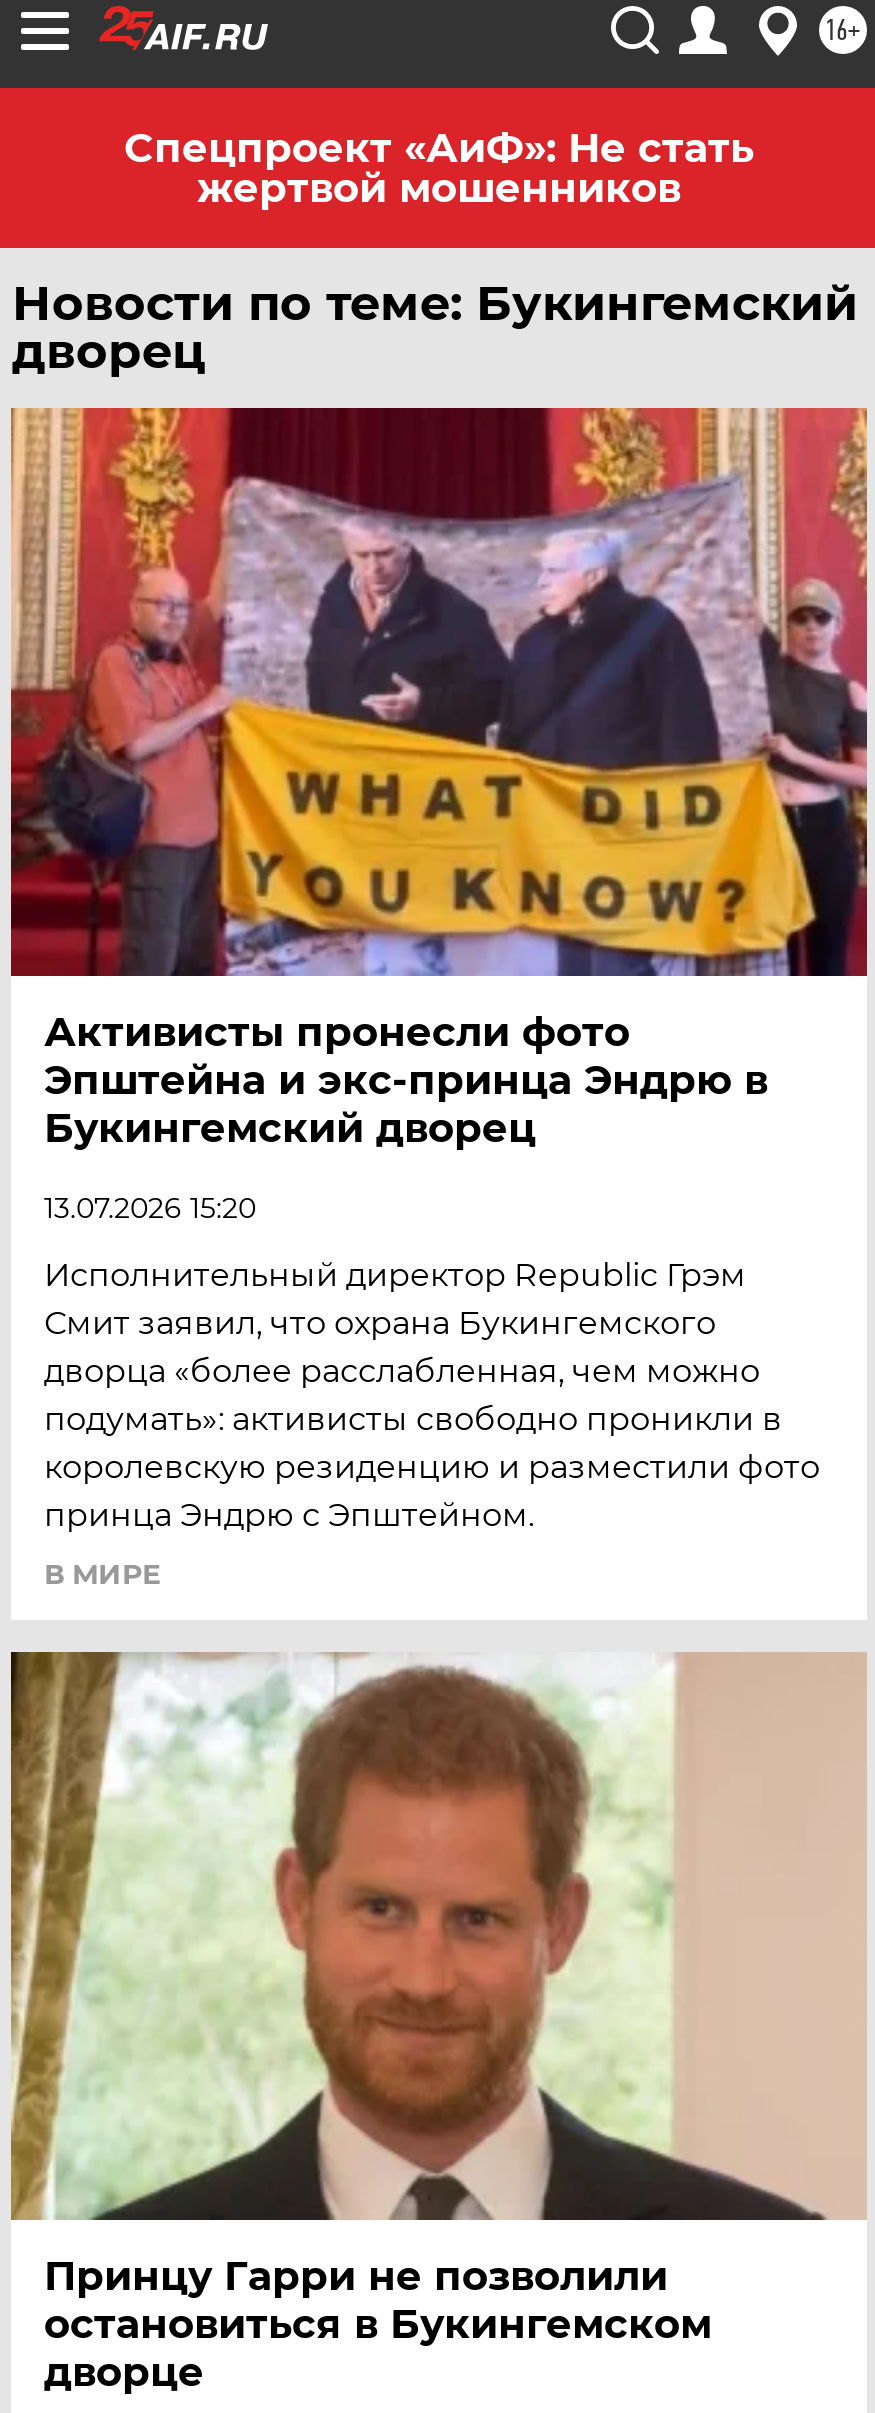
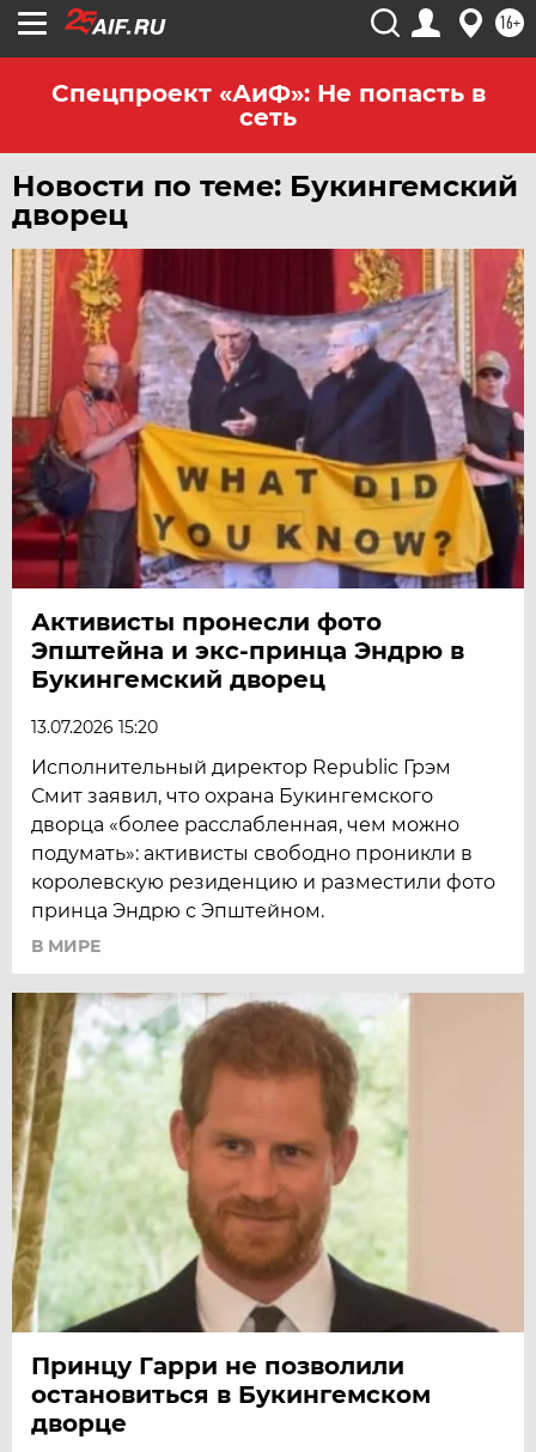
[124,124,754,212] Спецпроект «АиФ»: Не стать | жертвой мошенников -> [51,79,485,132] Спецпроект «АиФ»: Не попасть в | сеть

